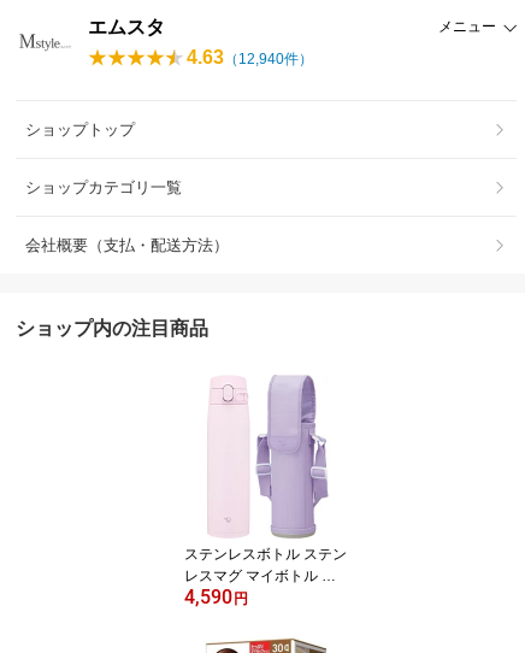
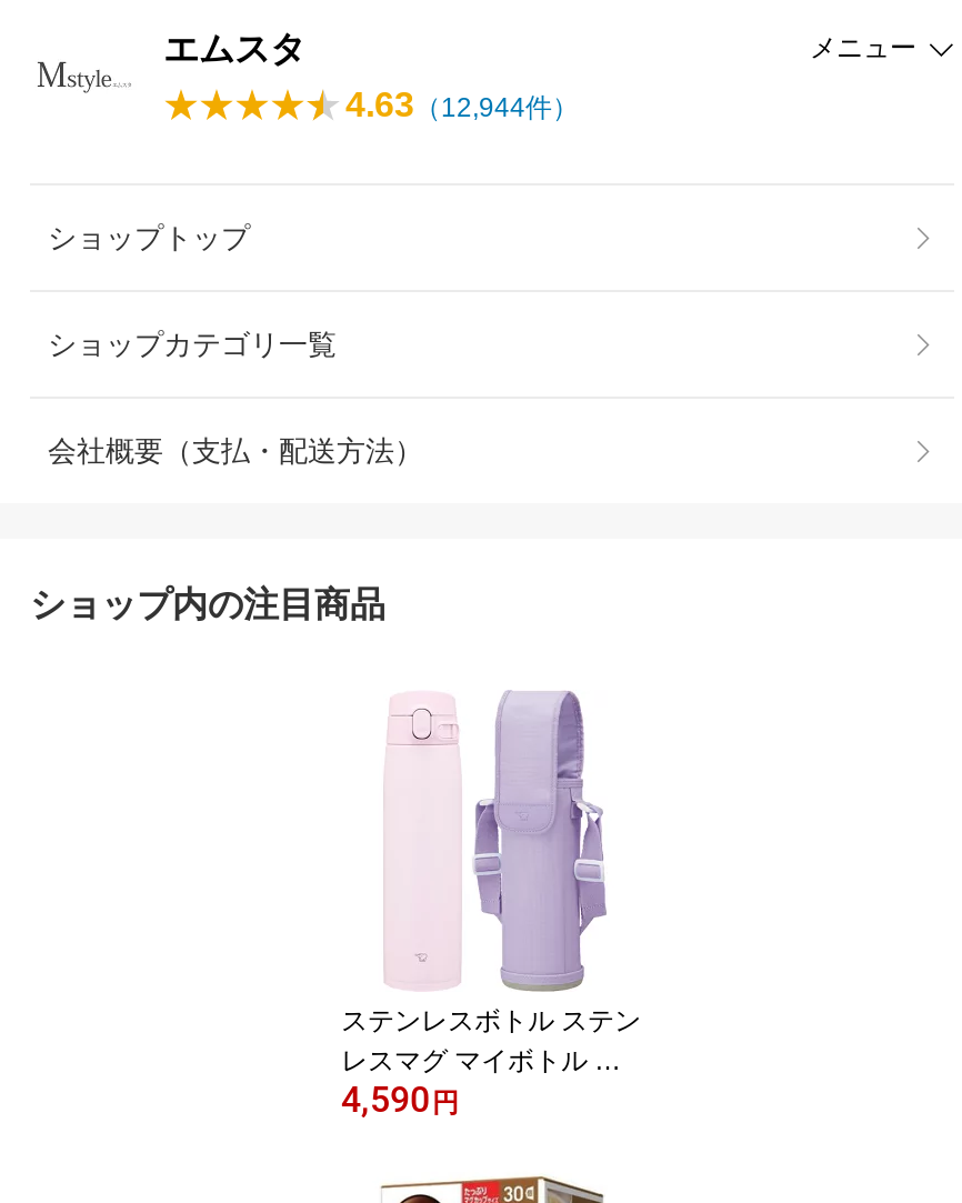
[187,47,313,67] 4.63（12,940件） -> [345,86,579,123] 4.63（12,944件）

